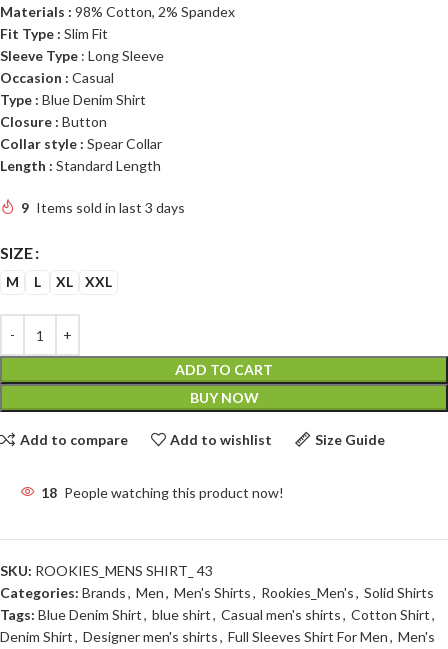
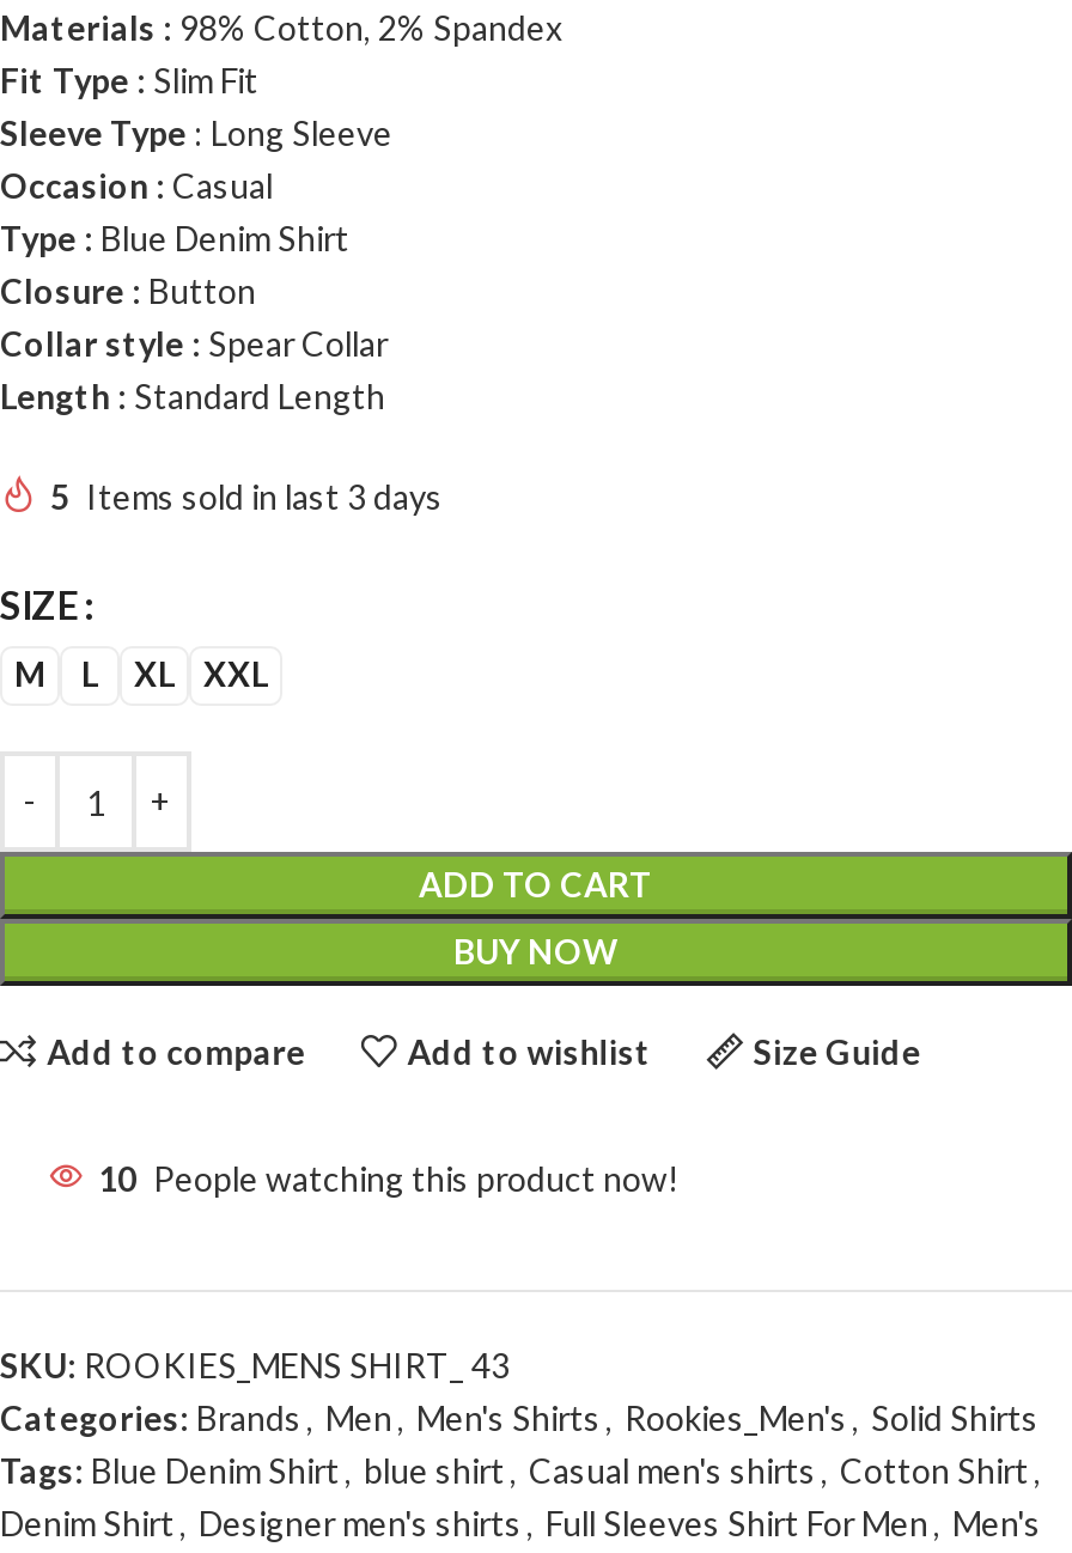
[21,199,185,216] 9 Items sold in last 3 days -> [50,477,443,518] 5 Items sold in last 3 days
[41,484,284,501] 18 People watching this product now! -> [98,1159,680,1200] 10 People watching this product now!

